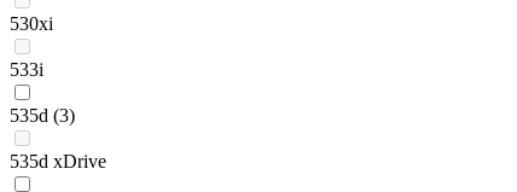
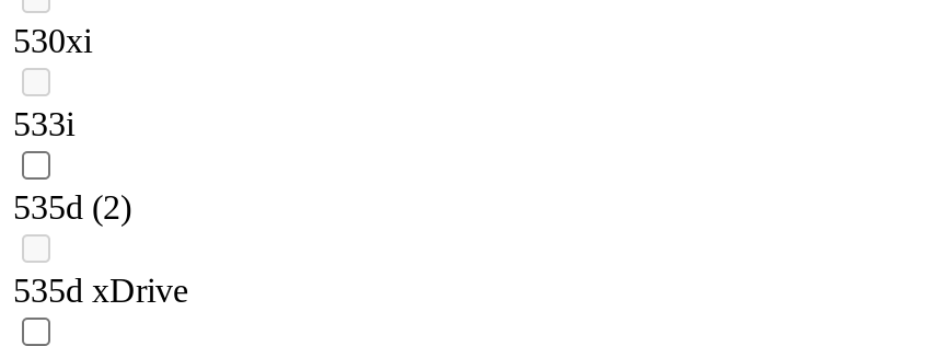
[10,106,75,126] 535d (3) -> [13,189,131,226] 535d (2)

